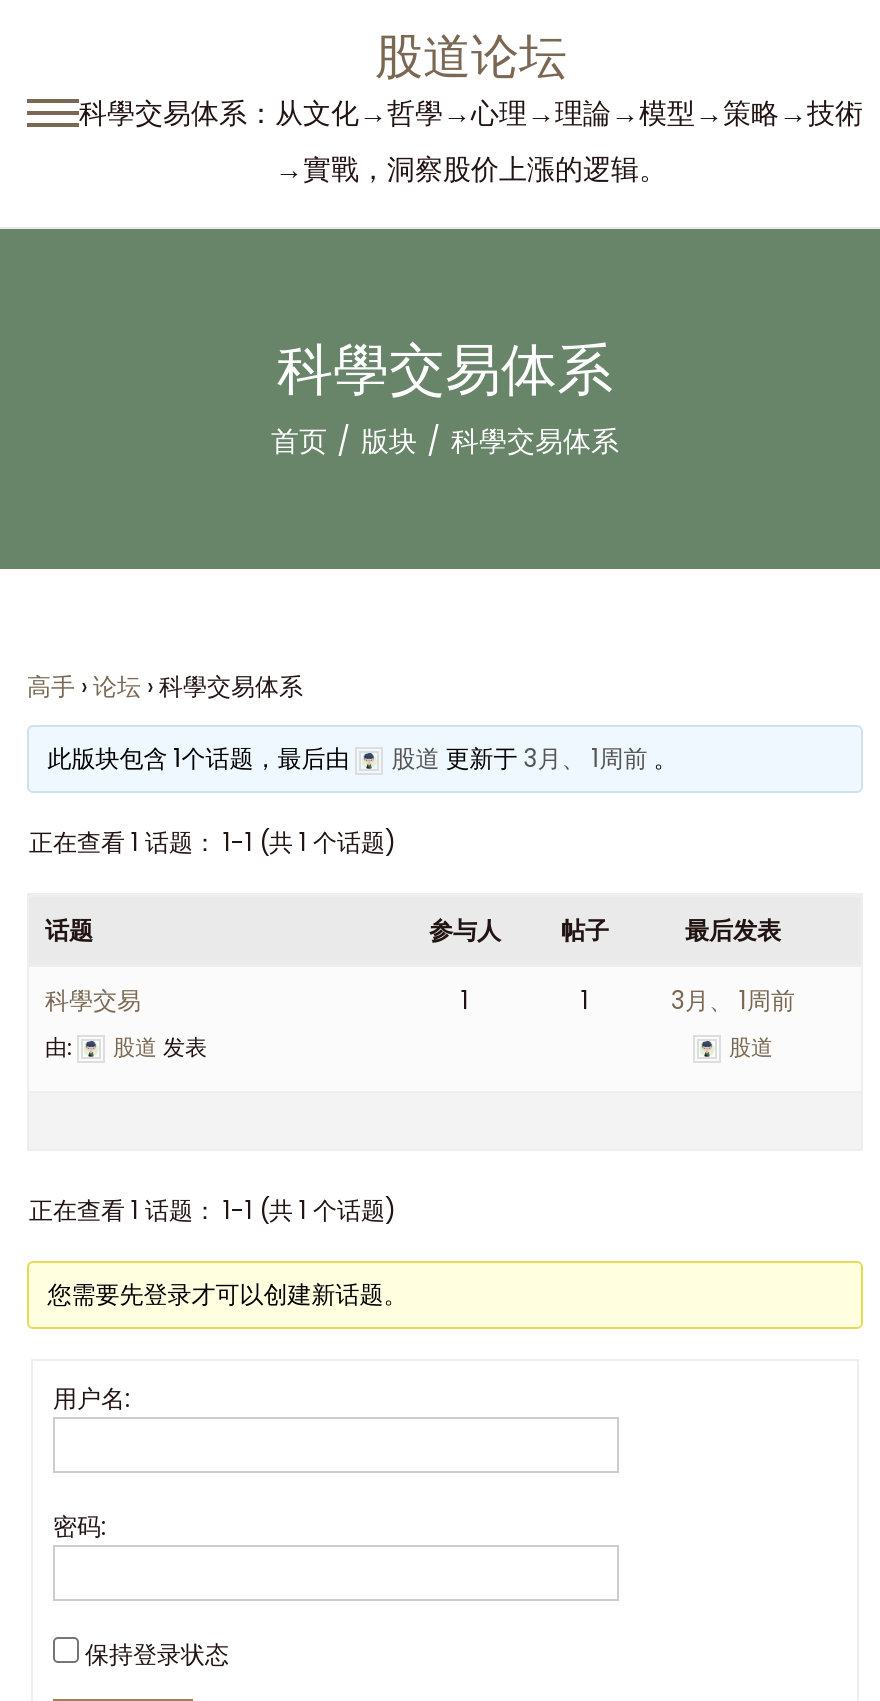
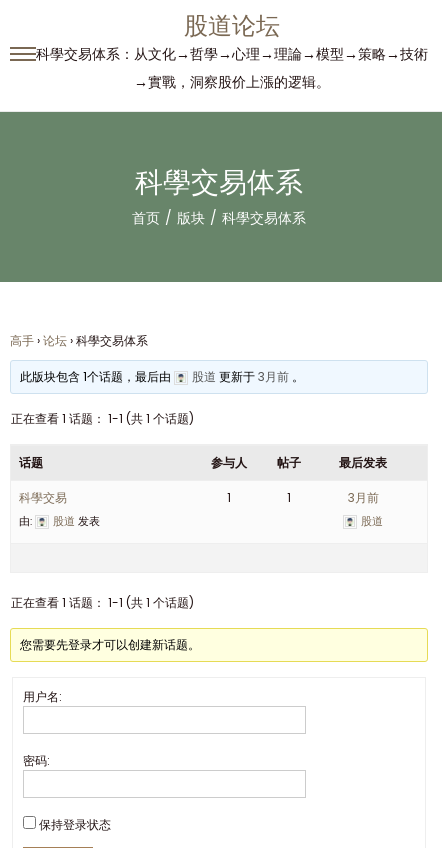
[391,741,677,775] 股道更新于3月、 1周前。 -> [192,368,304,385] 股道更新于3月前。
[671,983,795,1017] 3月、 1周前 -> [347,489,378,506] 3月前

